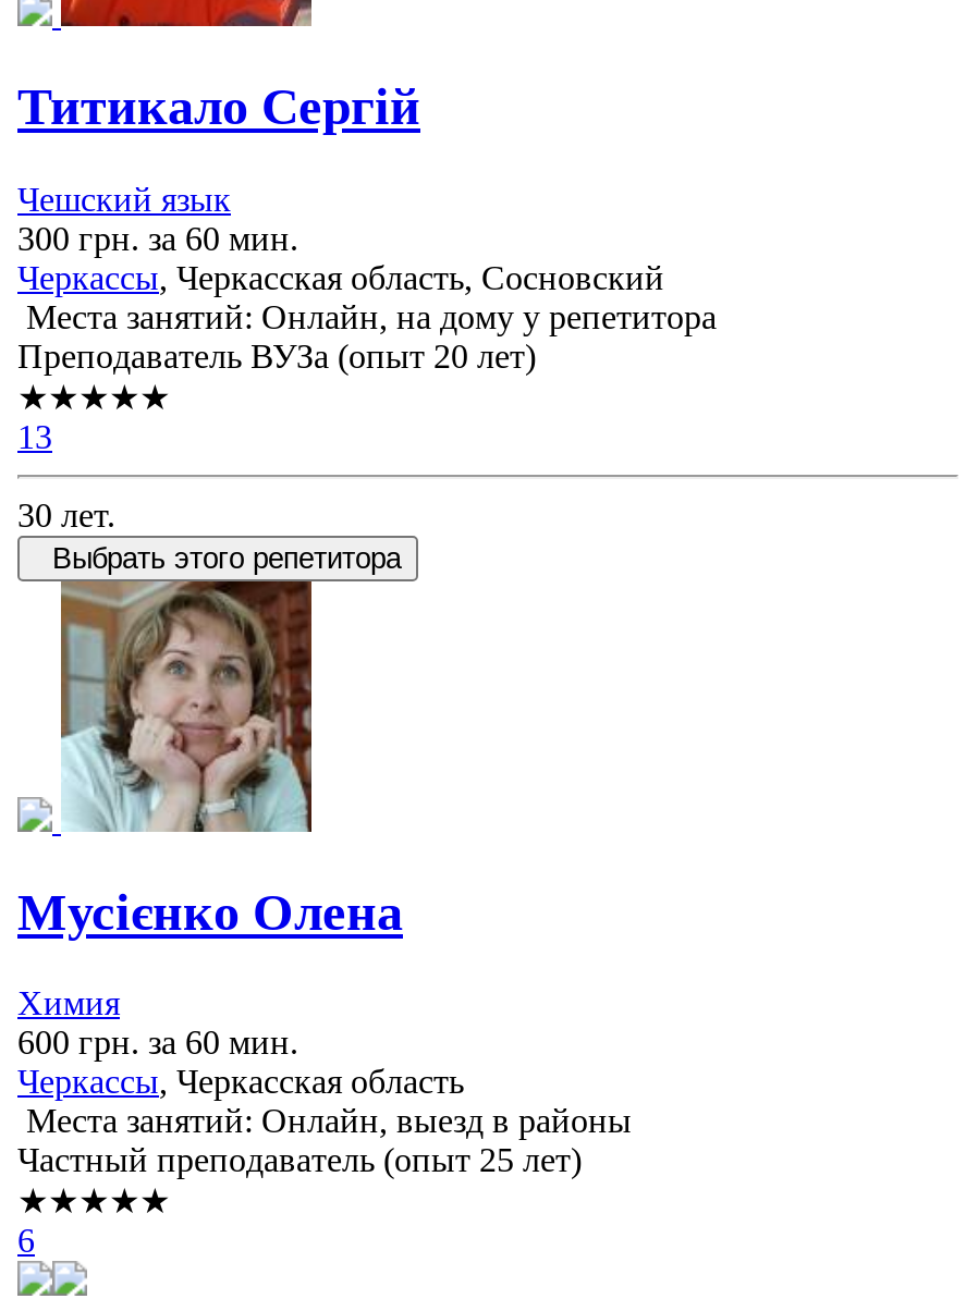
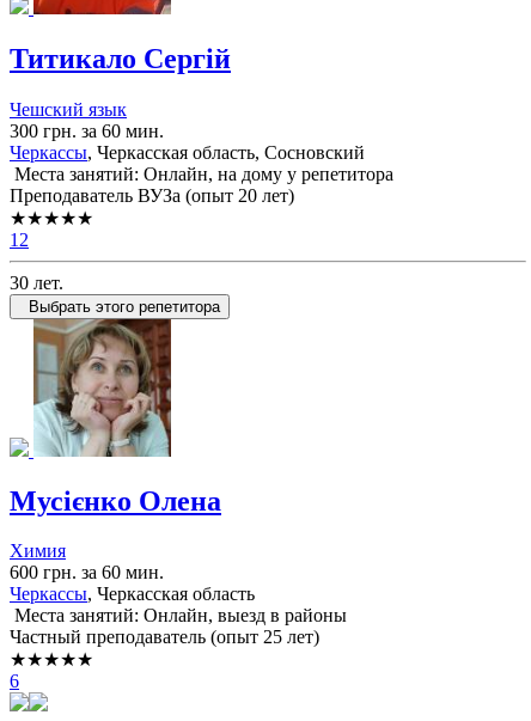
[17,417,52,454] 13 -> [10,229,29,250] 12

